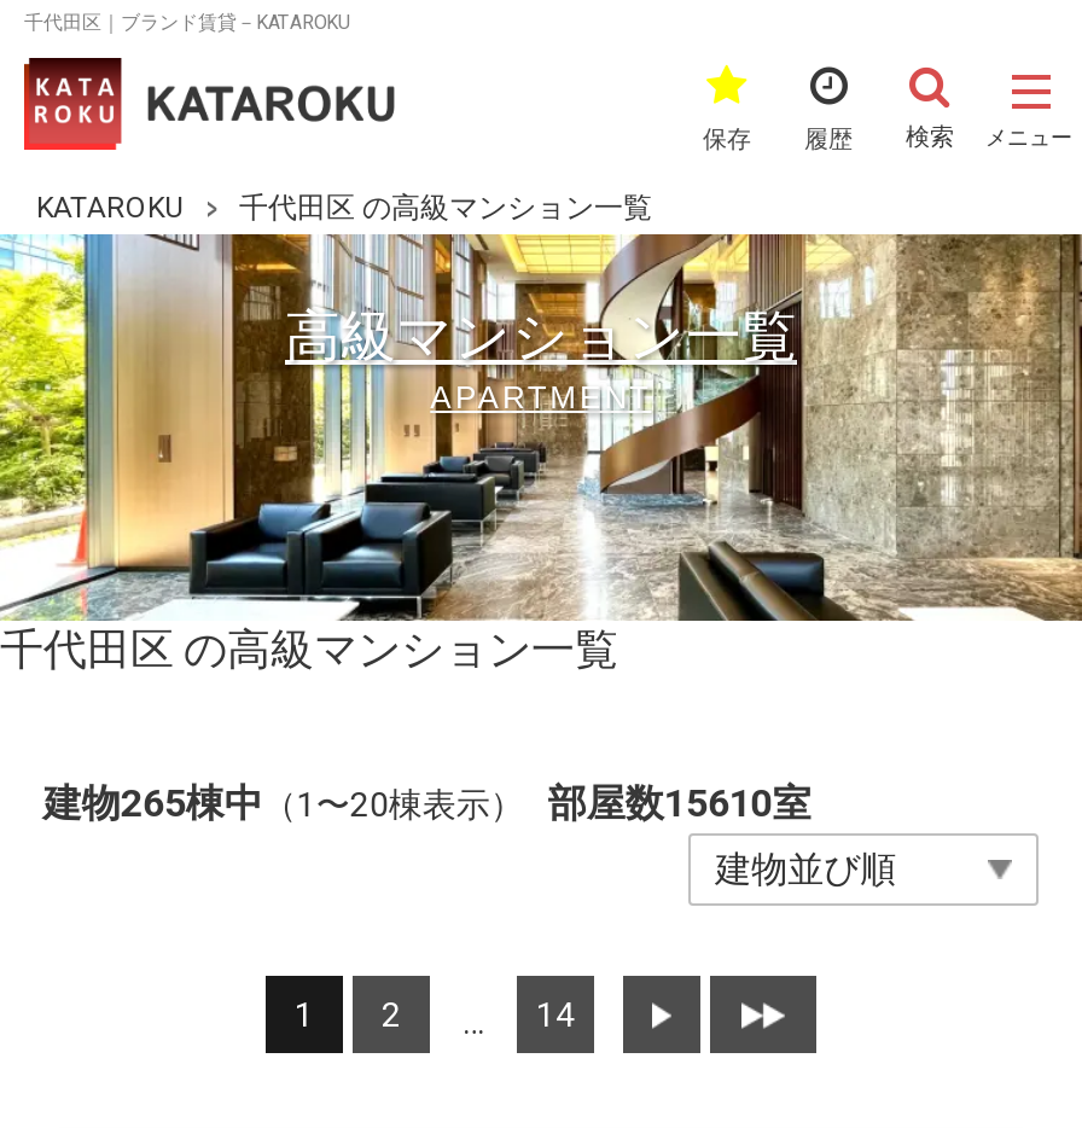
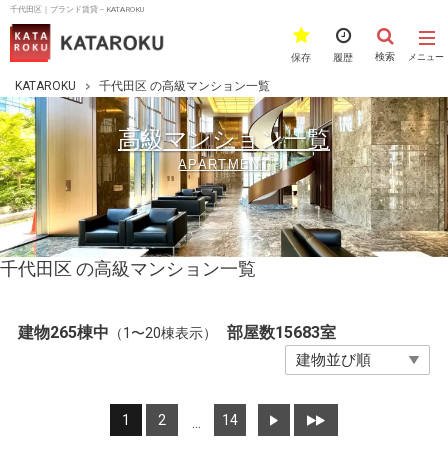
[43,780,811,826] 建物265棟中（1〜20棟表示） 部屋数15610室 -> [18,323,336,342] 建物265棟中（1〜20棟表示） 部屋数15683室

